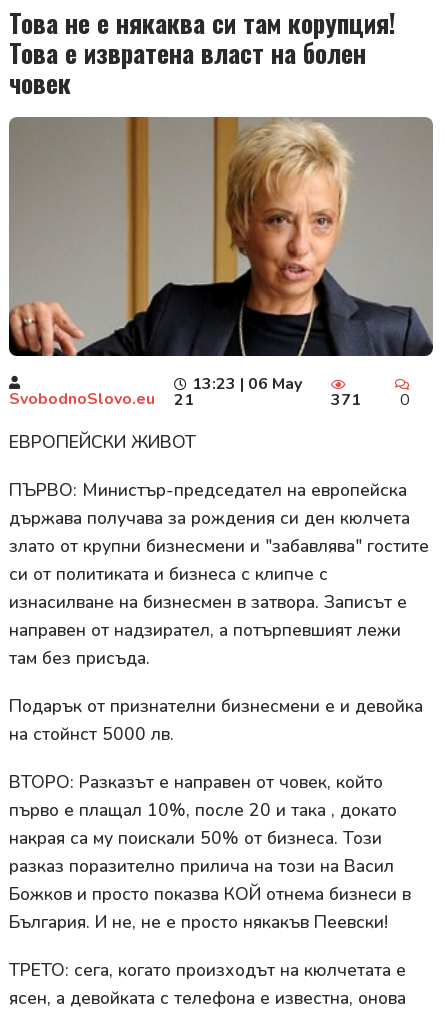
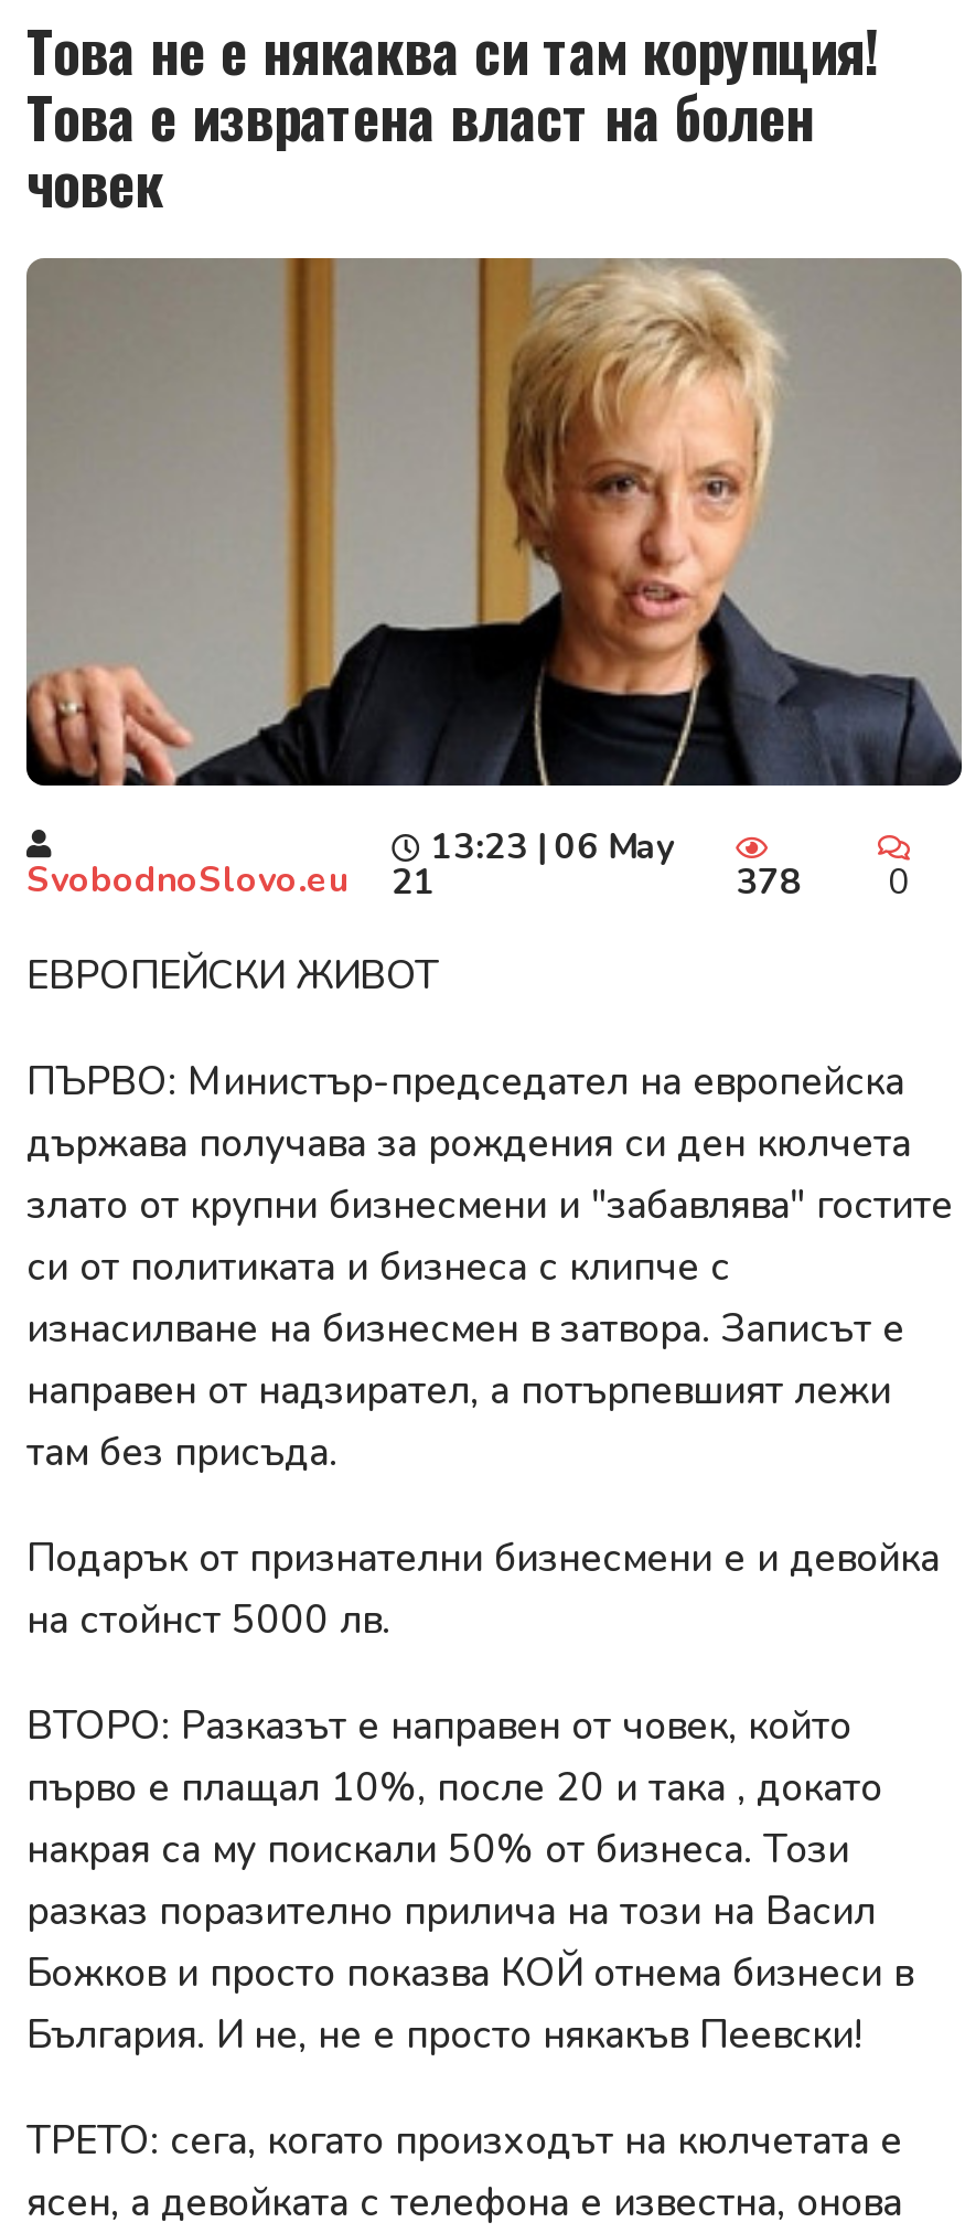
[331,388,409,410] 371 0 -> [736,857,910,906] 378 0

